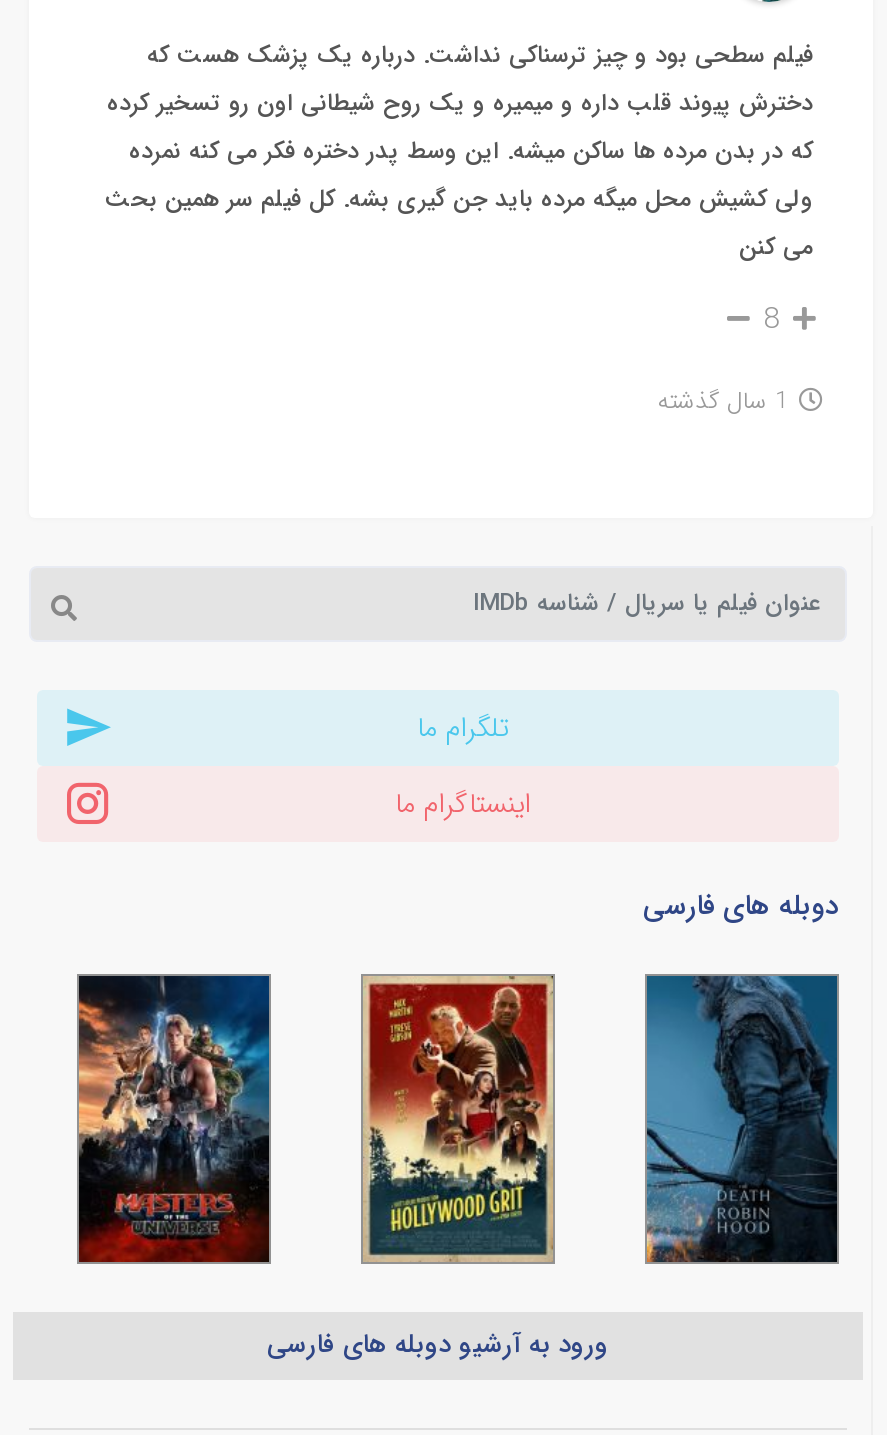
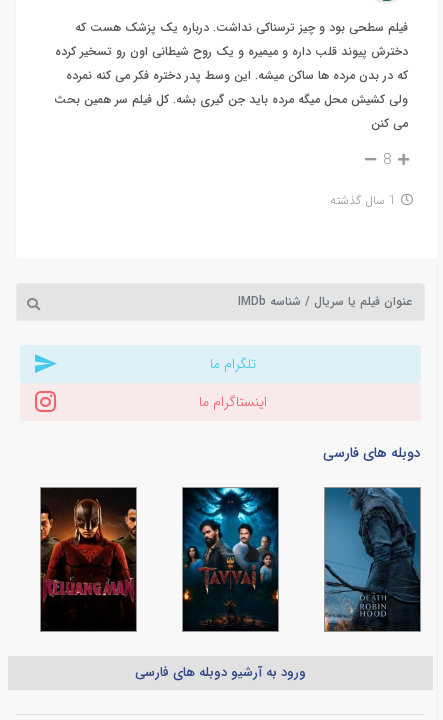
[77,974,271,1264] [image] -> [40,487,137,632] [image]
[361,974,555,1264] [image] -> [182,487,279,632] [image]

